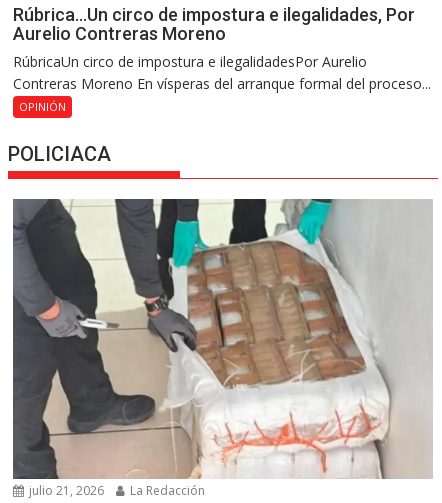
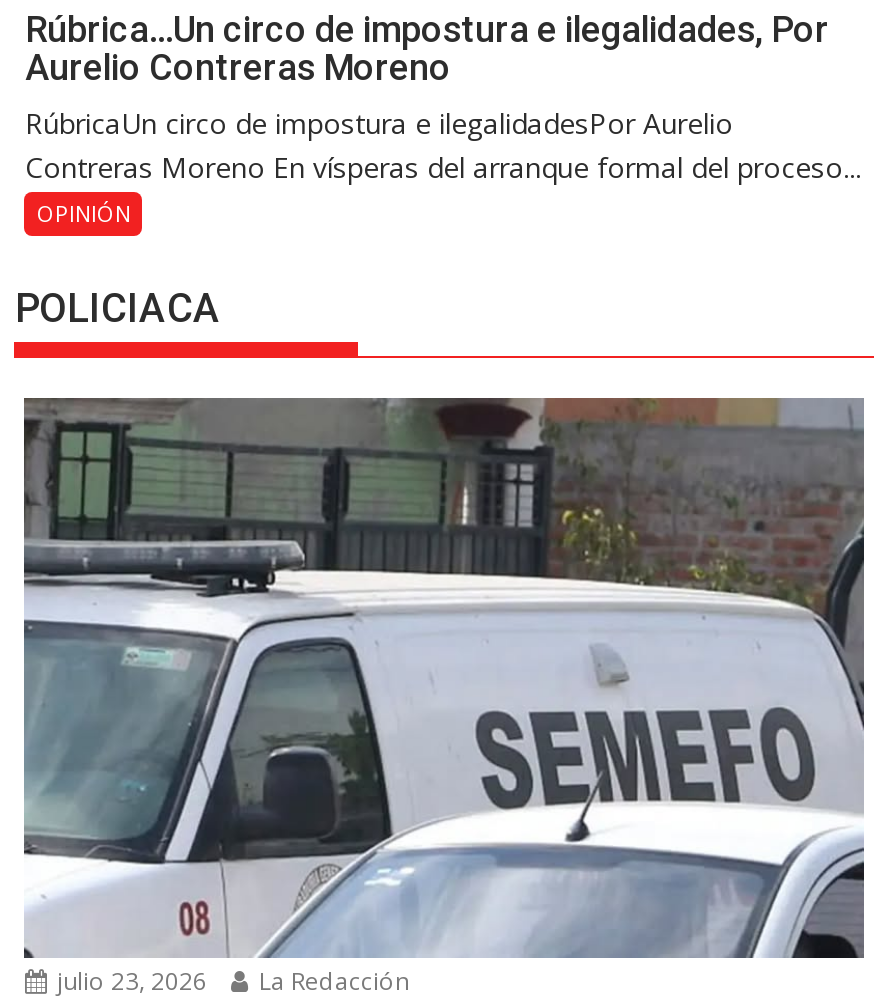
[12,198,433,499] [image] | julio 21, 2026 La Redacción -> [24,396,866,997] [image] | julio 23, 2026 La Redacción

